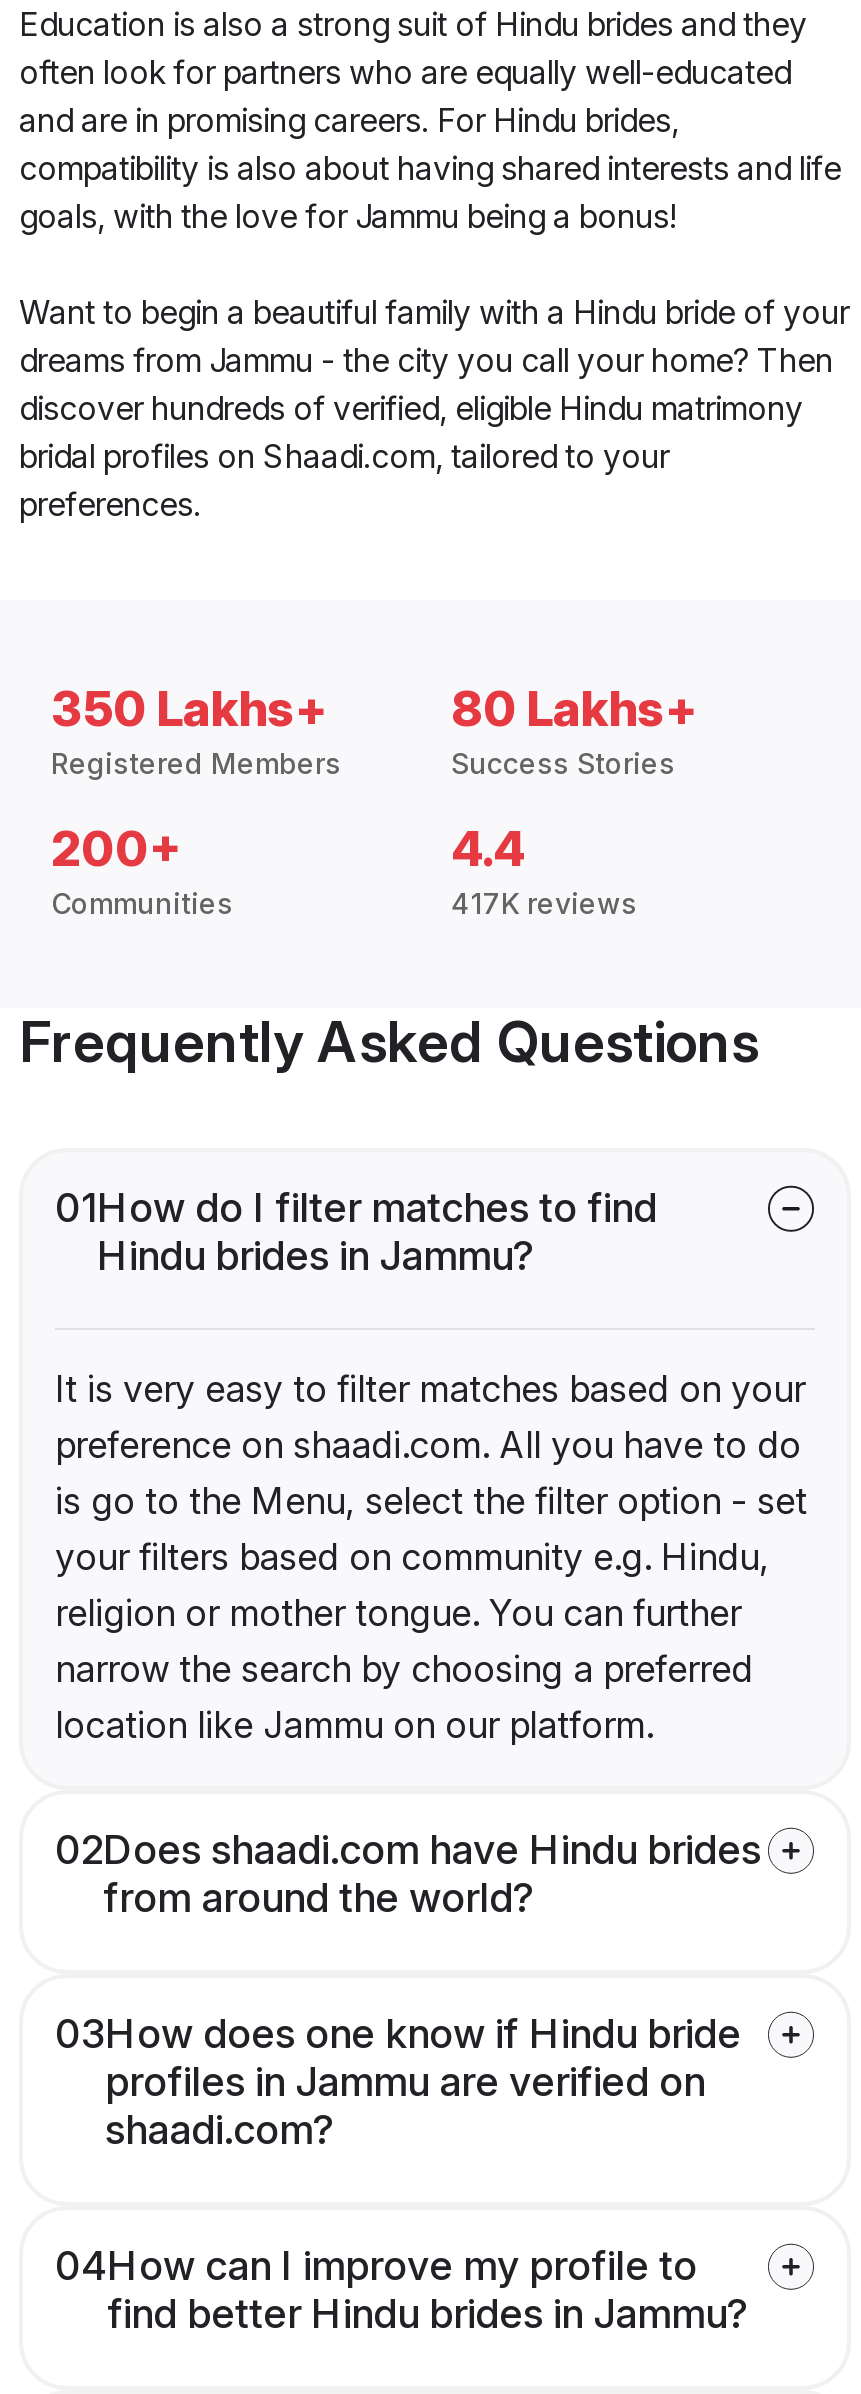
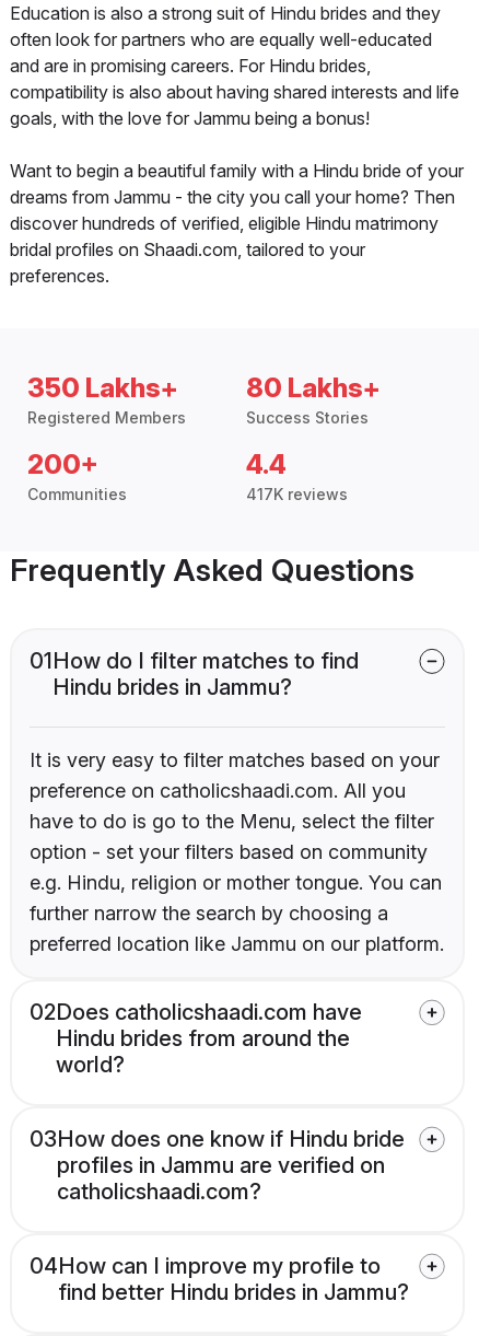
[55,1425,807,1747] preference on shaadi.com. All you have to do | is go to the Menu, select the filter option - set | your filters based on community e.g. Hindu, | religion or mother tongue. You can further | narrow the search by choosing a preferred | location like Jammu on our platform. -> [30,779,444,956] preference on catholicshaadi.com. All you | have to do is go to the Menu, select the filter | option - set your filters based on community | e.g. Hindu, religion or mother tongue. You can | further narrow the search by choosing a | preferred location like Jammu on our platform.
[55,1827,761,1923] 02Does shaadi.com have Hindu brides | from around the world? -> [30,999,362,1078] 02Does catholicshaadi.com have | Hindu brides from around the | world?
[105,2107,335,2155] shaadi.com? -> [57,1179,261,1205] catholicshaadi.com?

